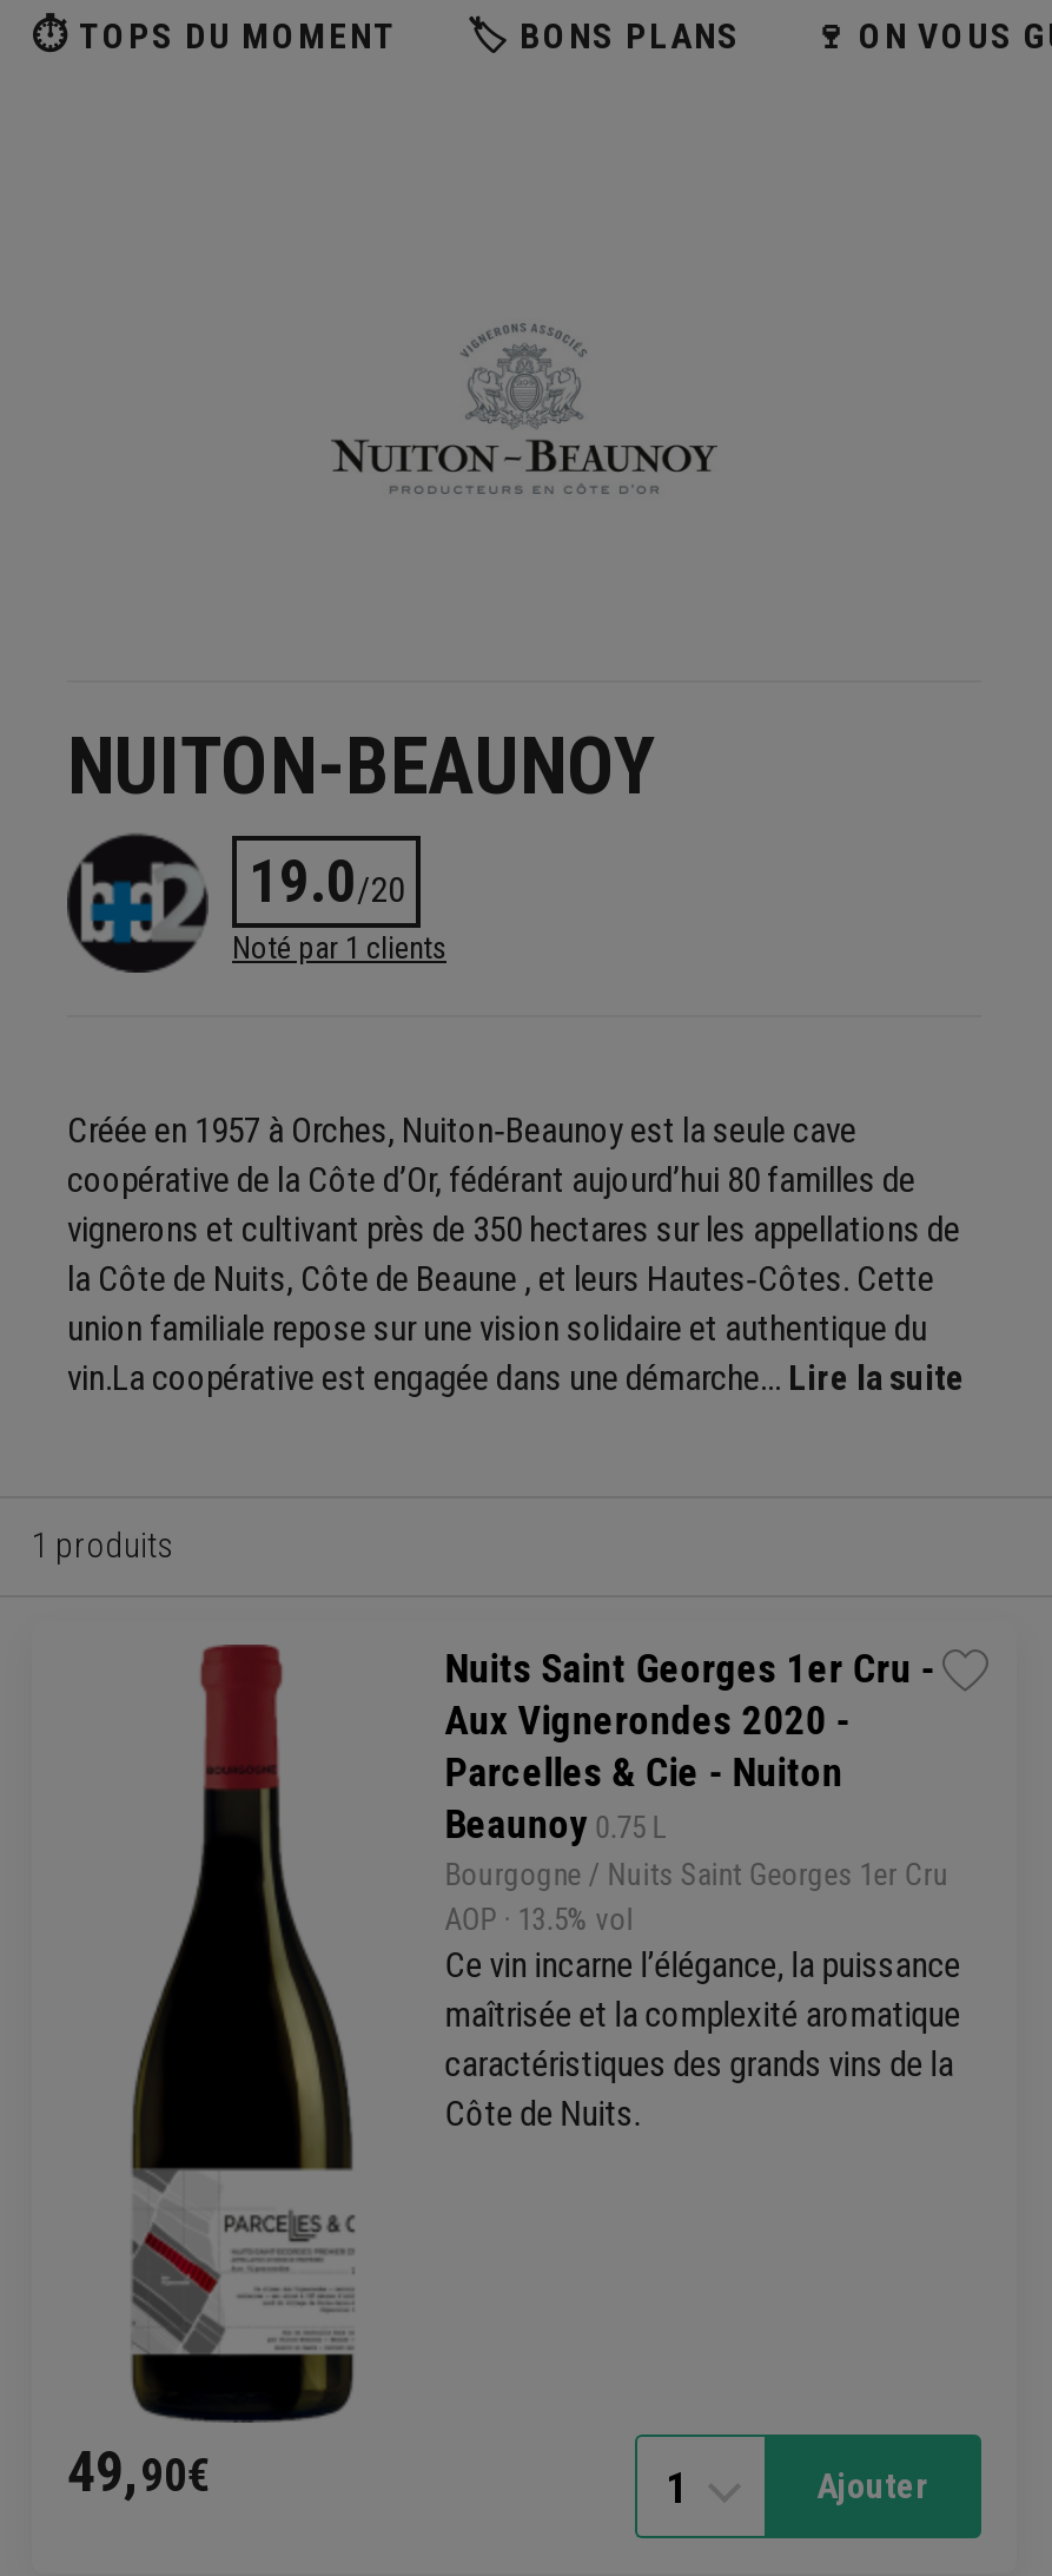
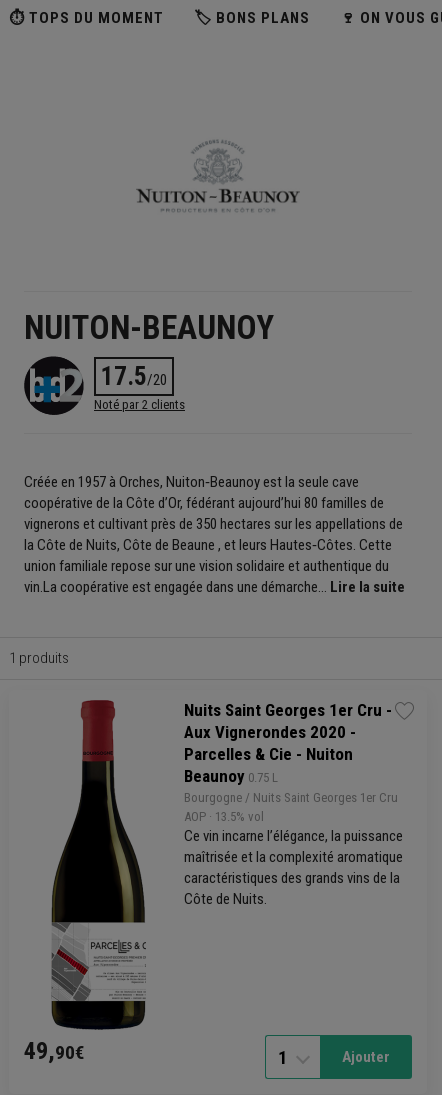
[249,846,404,915] 19.0/20 -> [101,361,167,390] 17.5/20
[232,929,446,964] Noté par 1 clients -> [94,396,185,411] Noté par 2 clients

